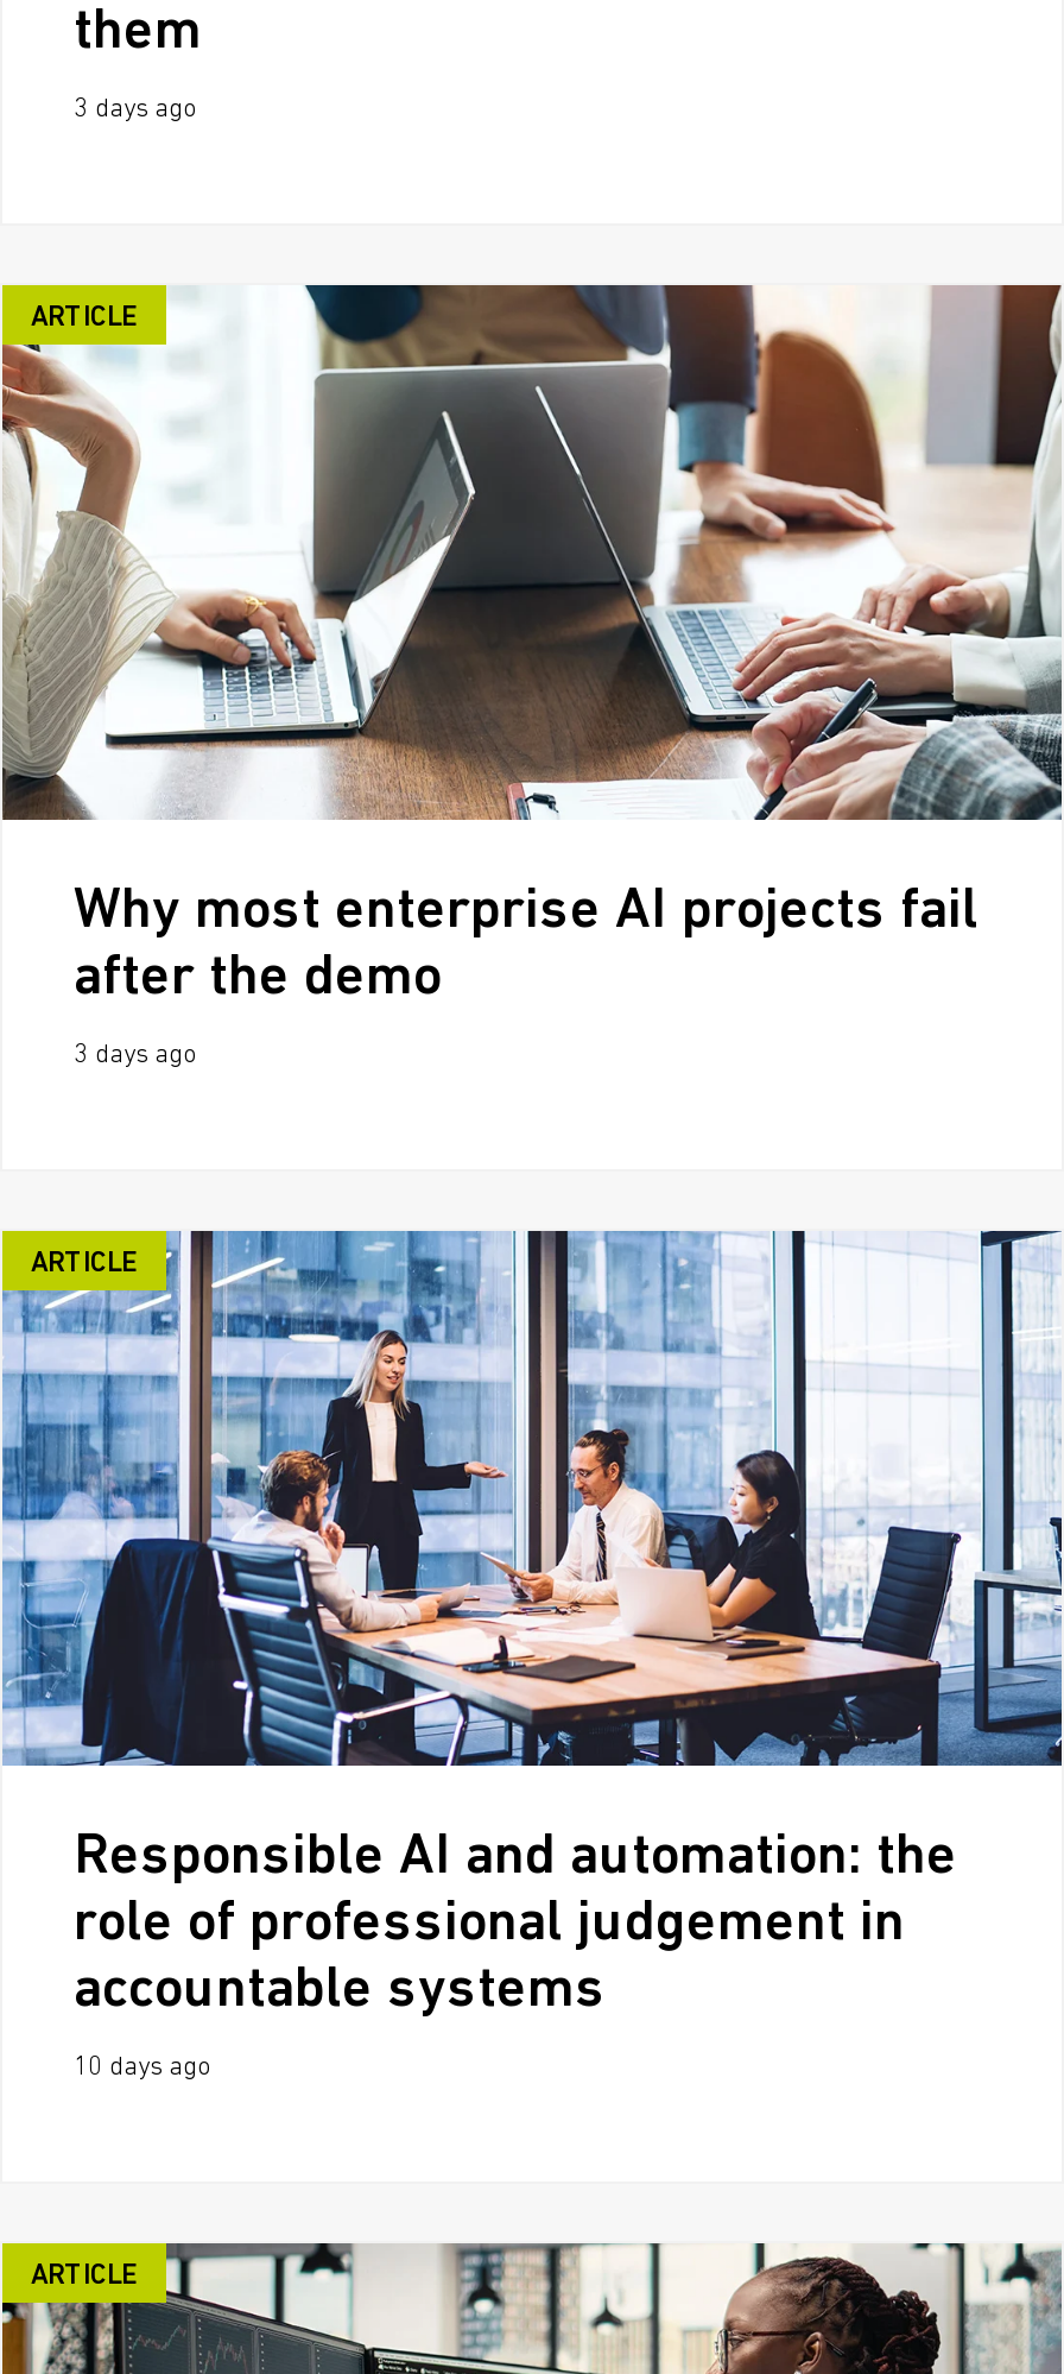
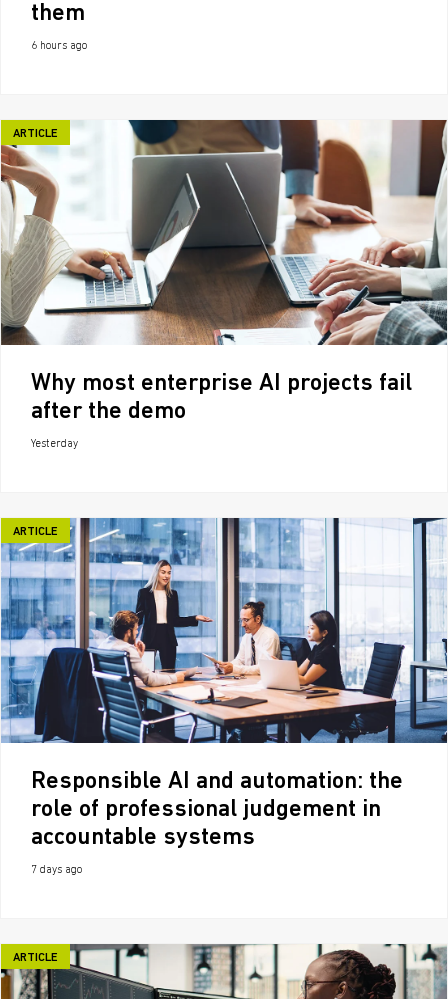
[74,98,195,125] 3 days ago -> [31,41,87,52] 6 hours ago
[74,1044,195,1070] 3 days ago -> [31,439,78,450] Yesterday
[74,2057,209,2083] 10 days ago -> [31,865,82,876] 7 days ago

